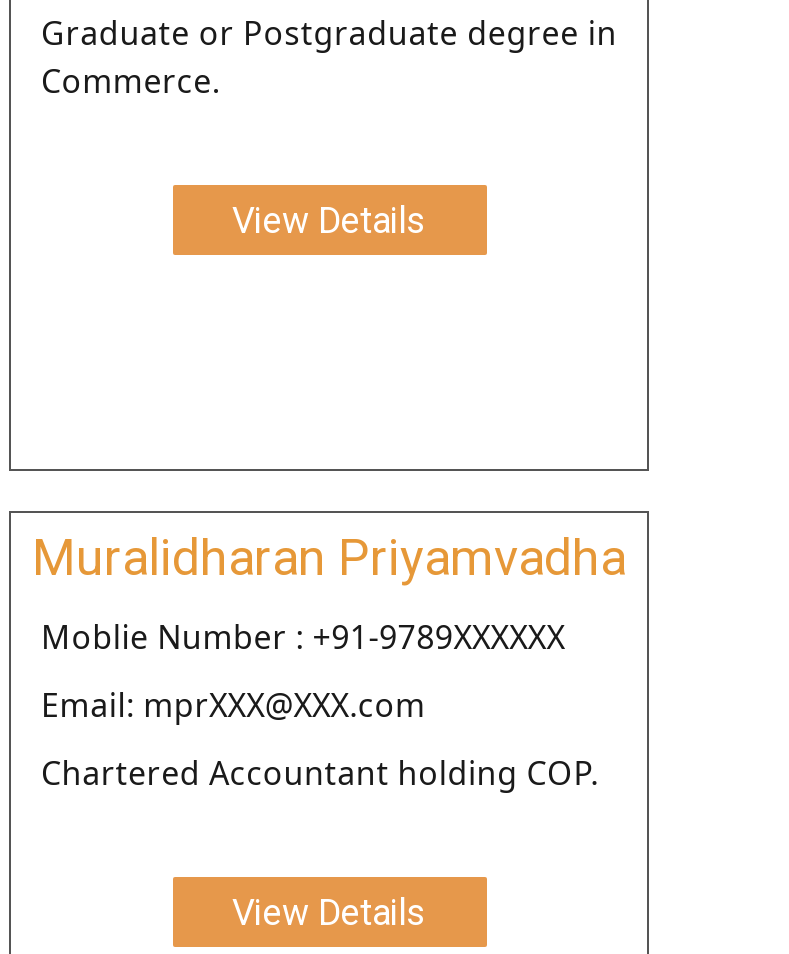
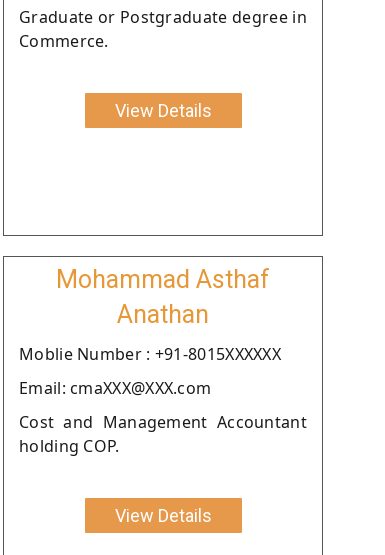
[32,529,626,587] Muralidharan Priyamvadha -> [56,265,270,329] Mohammad Asthaf | Anathan
[41,615,565,659] Moblie Number : +91-9789XXXXXX -> [19,343,281,365] Moblie Number : +91-8015XXXXXX
[41,683,426,727] Email: mprXXX@XXX.com -> [19,377,211,399] Email: cmaXXX@XXX.com
[41,751,599,795] Chartered Accountant holding COP. -> [19,411,307,457] Cost and Management Accountant | holding COP.

